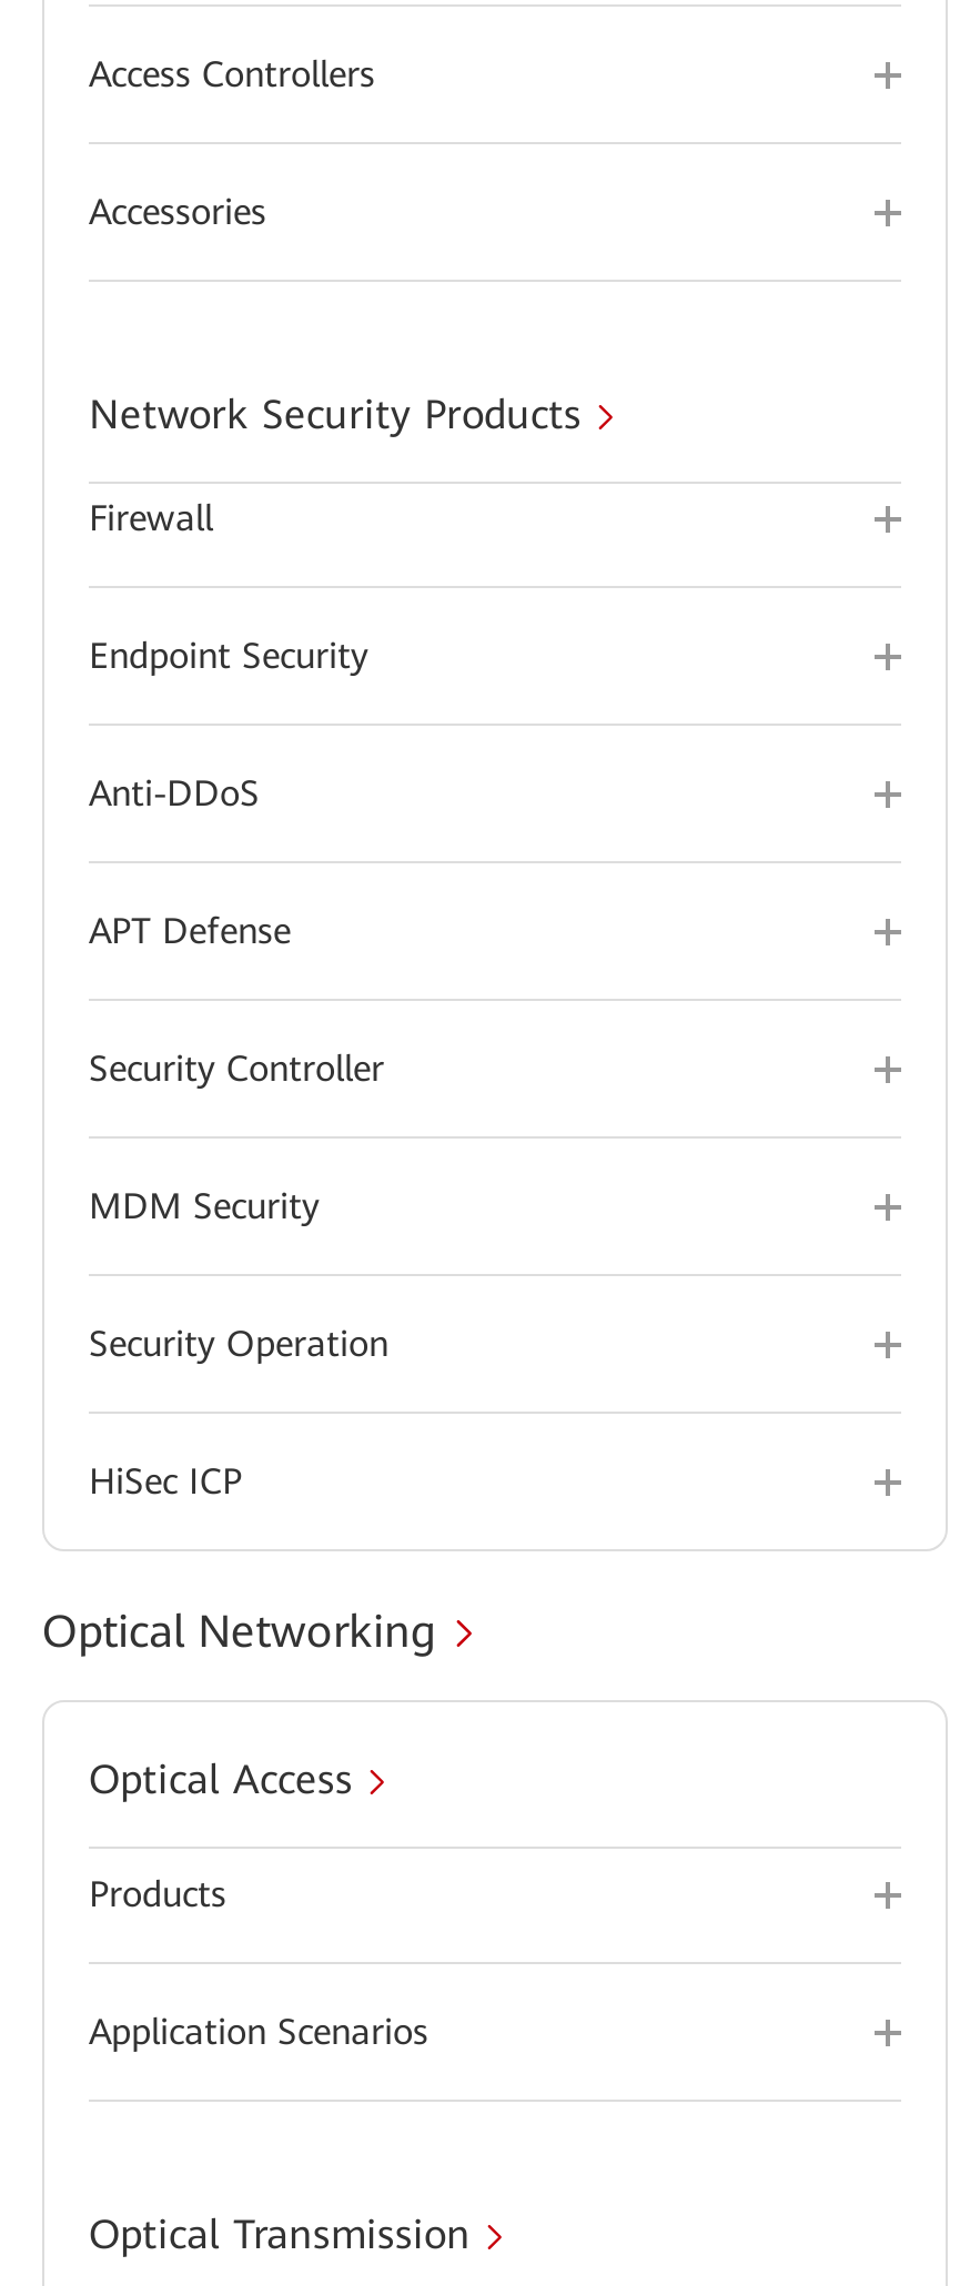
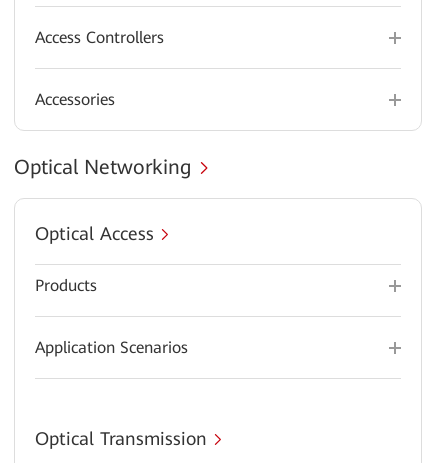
[89,391,582,1503] Network Security Products | Firewall | Endpoint Security | Anti-DDoS | APT Defense | Security Controller | MDM Security | Security Operation | HiSec ICP -> none

